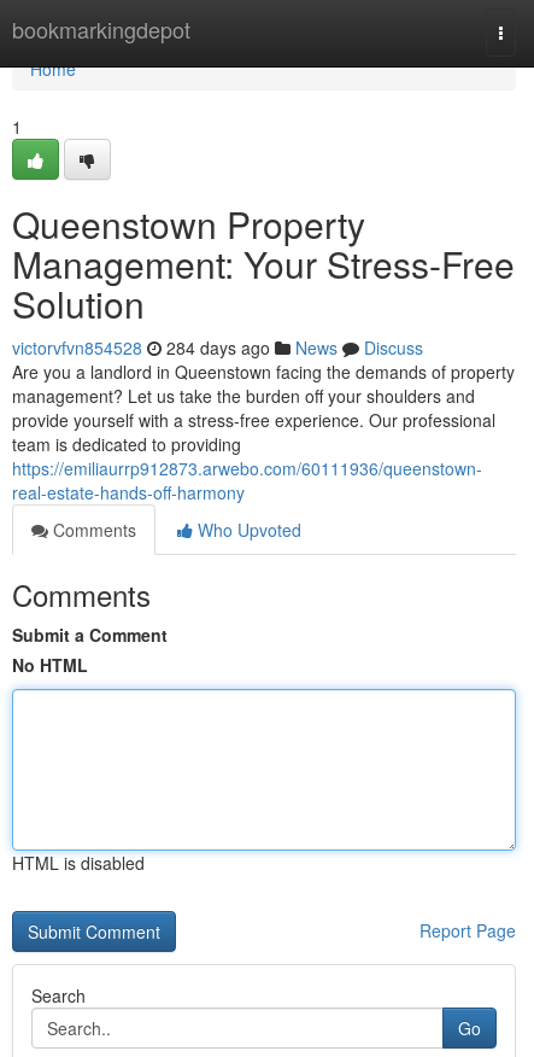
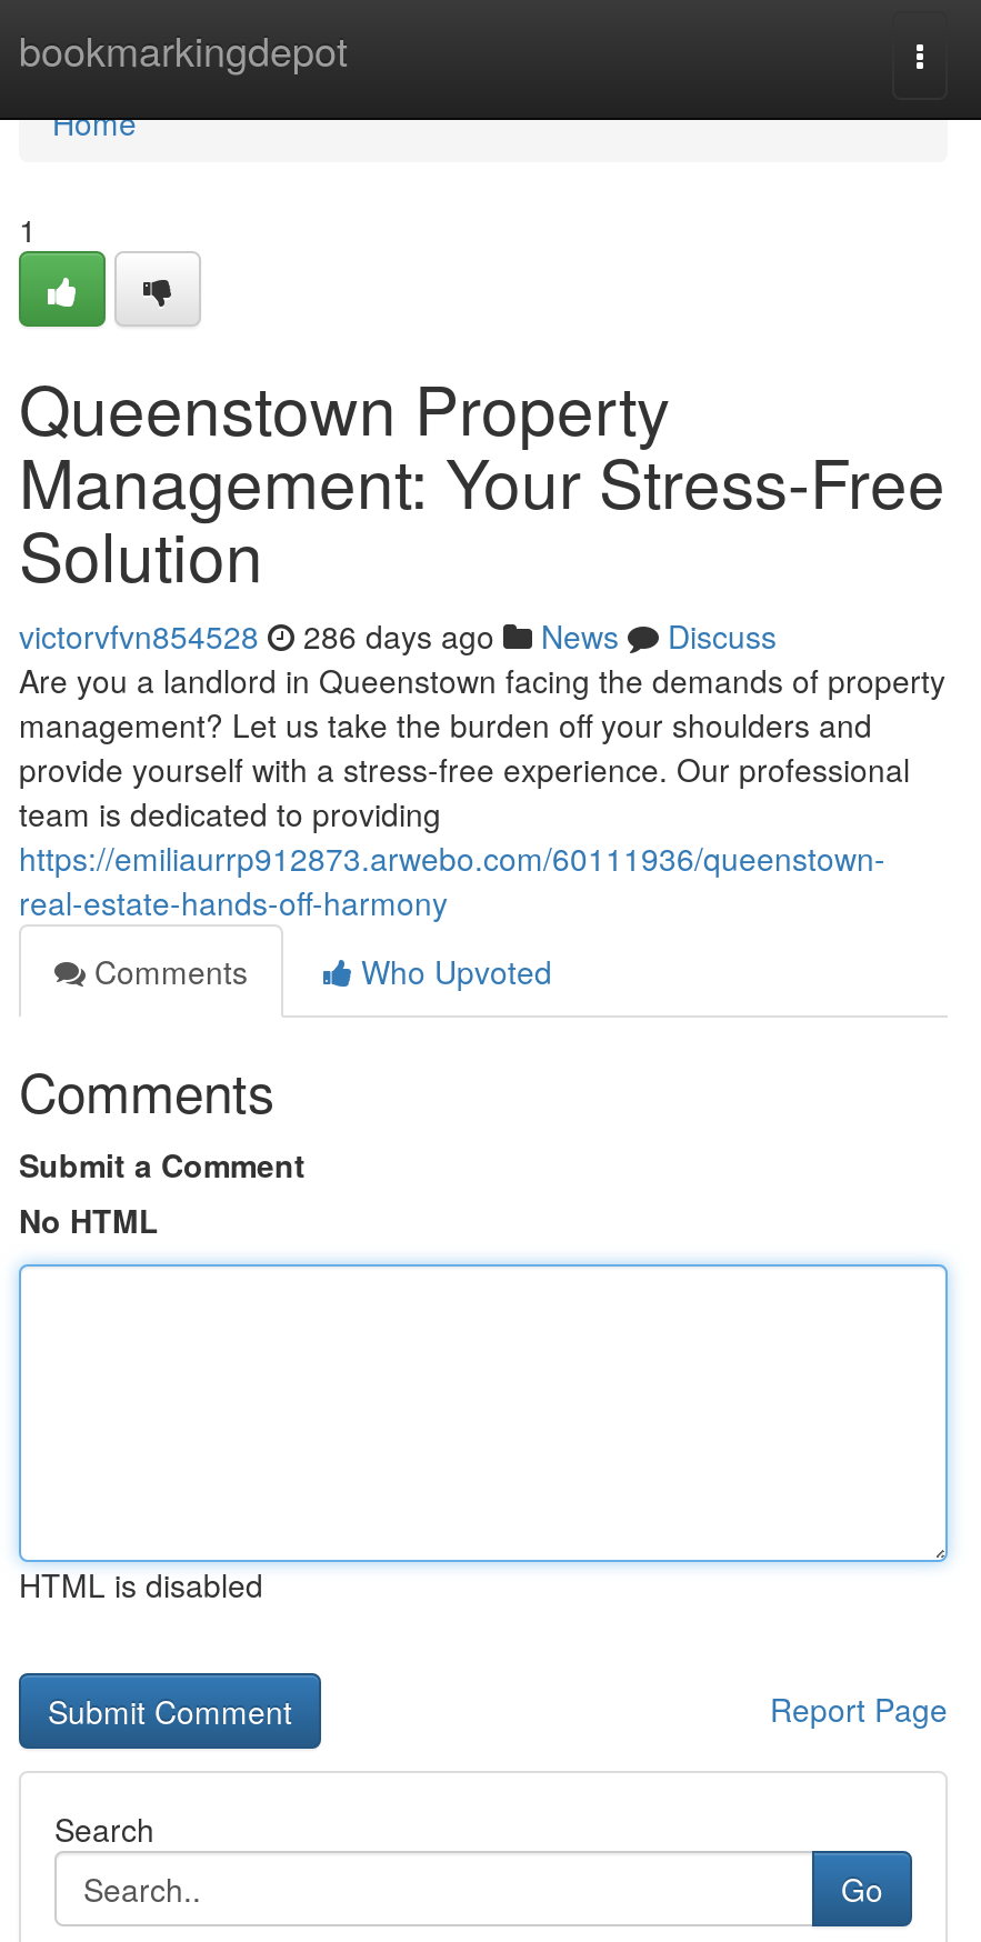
[12,335,423,360] victorvfvn854528 284 days ago News Discuss -> [19,613,777,658] victorvfvn854528 286 days ago News Discuss

